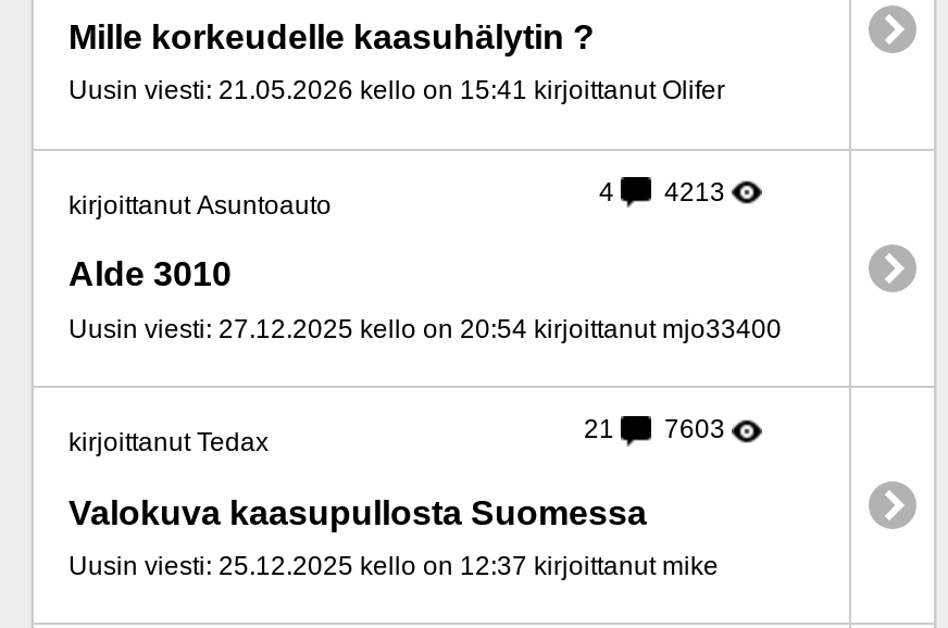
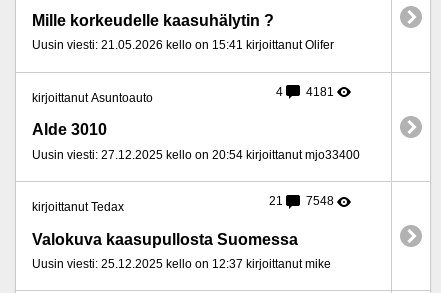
[599,176,732,207] 4 4213 -> [276,85,337,99] 4 4181
[584,414,732,444] 21 7603 -> [269,194,337,208] 21 7548

